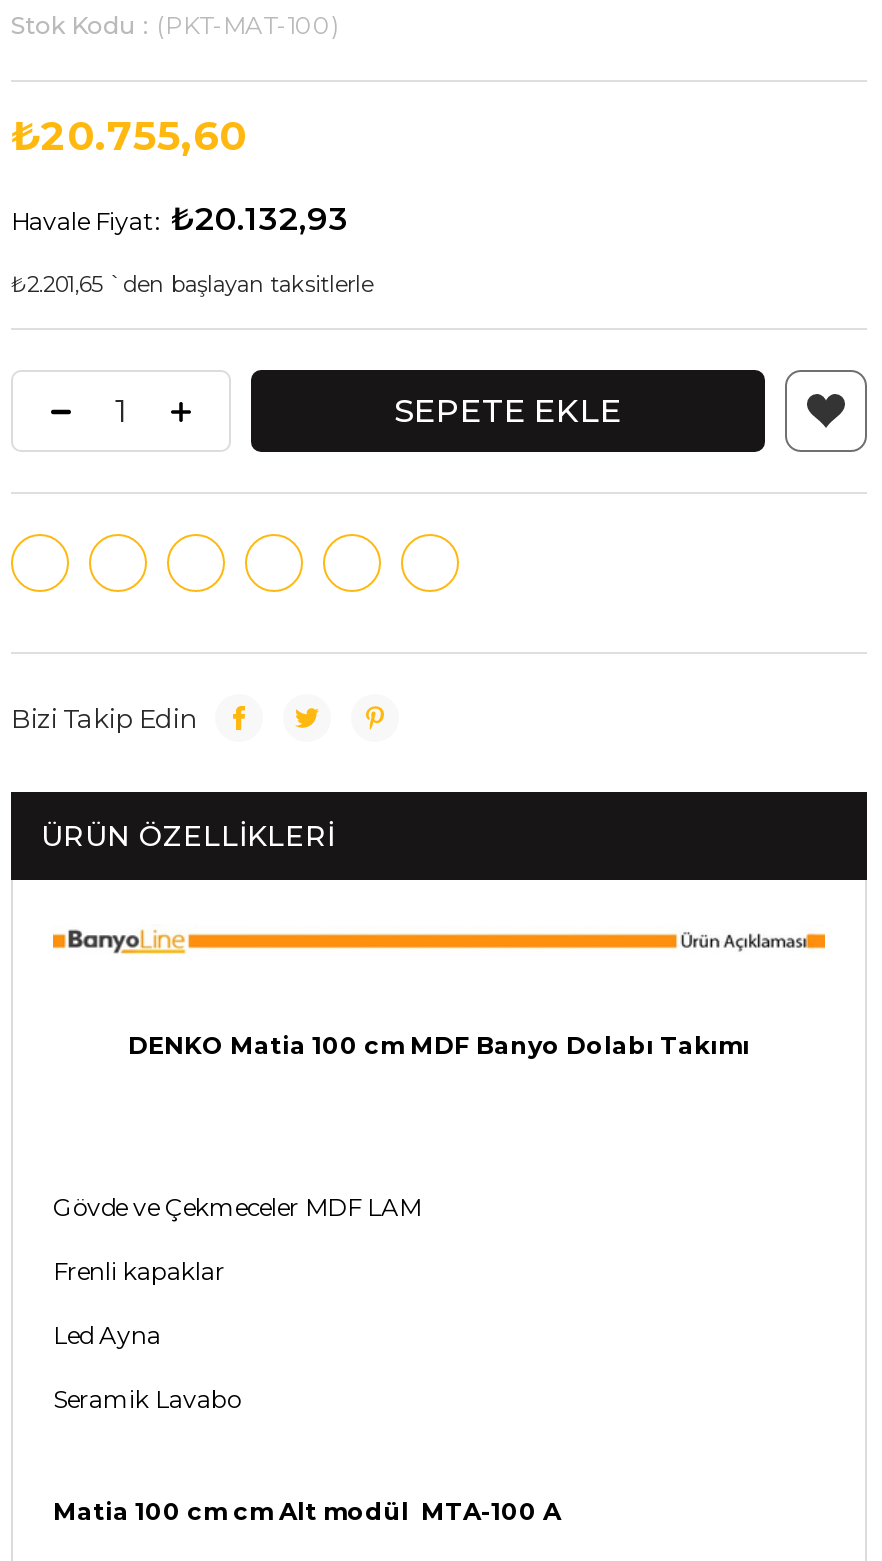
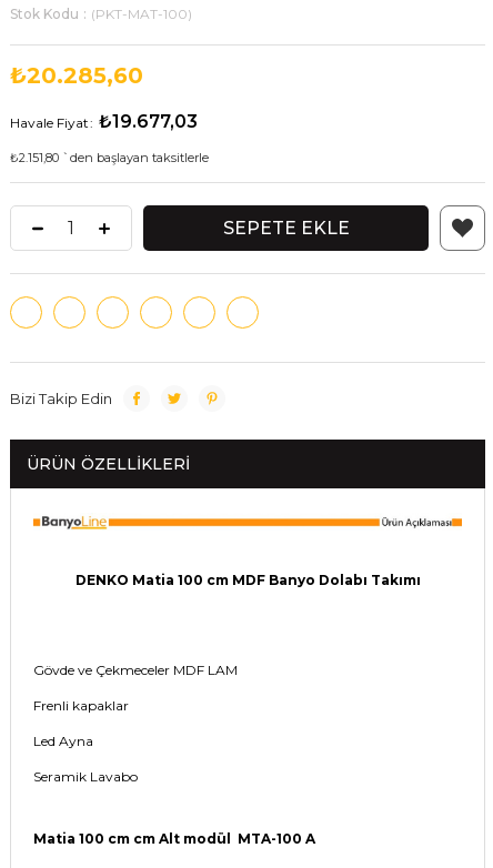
[11,112,247,160] ₺20.755,60 -> [10,62,143,89] ₺20.285,60
[11,200,349,238] Havale Fiyat: ₺20.132,93 -> [10,111,198,132] Havale Fiyat: ₺19.677,03
[11,270,373,298] ₺2.201,65 `den başlayan taksitlerle -> [10,150,209,165] ₺2.151,80 `den başlayan taksitlerle

